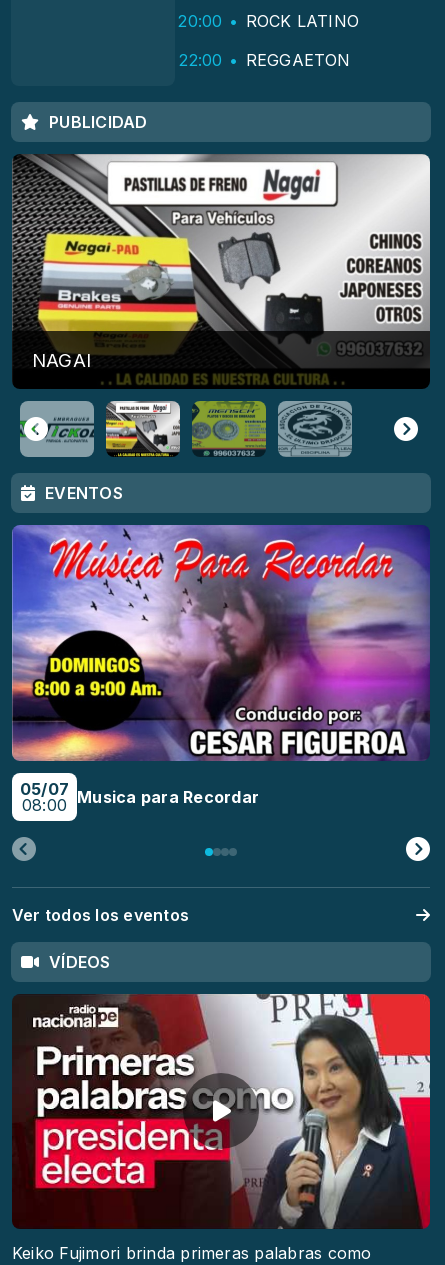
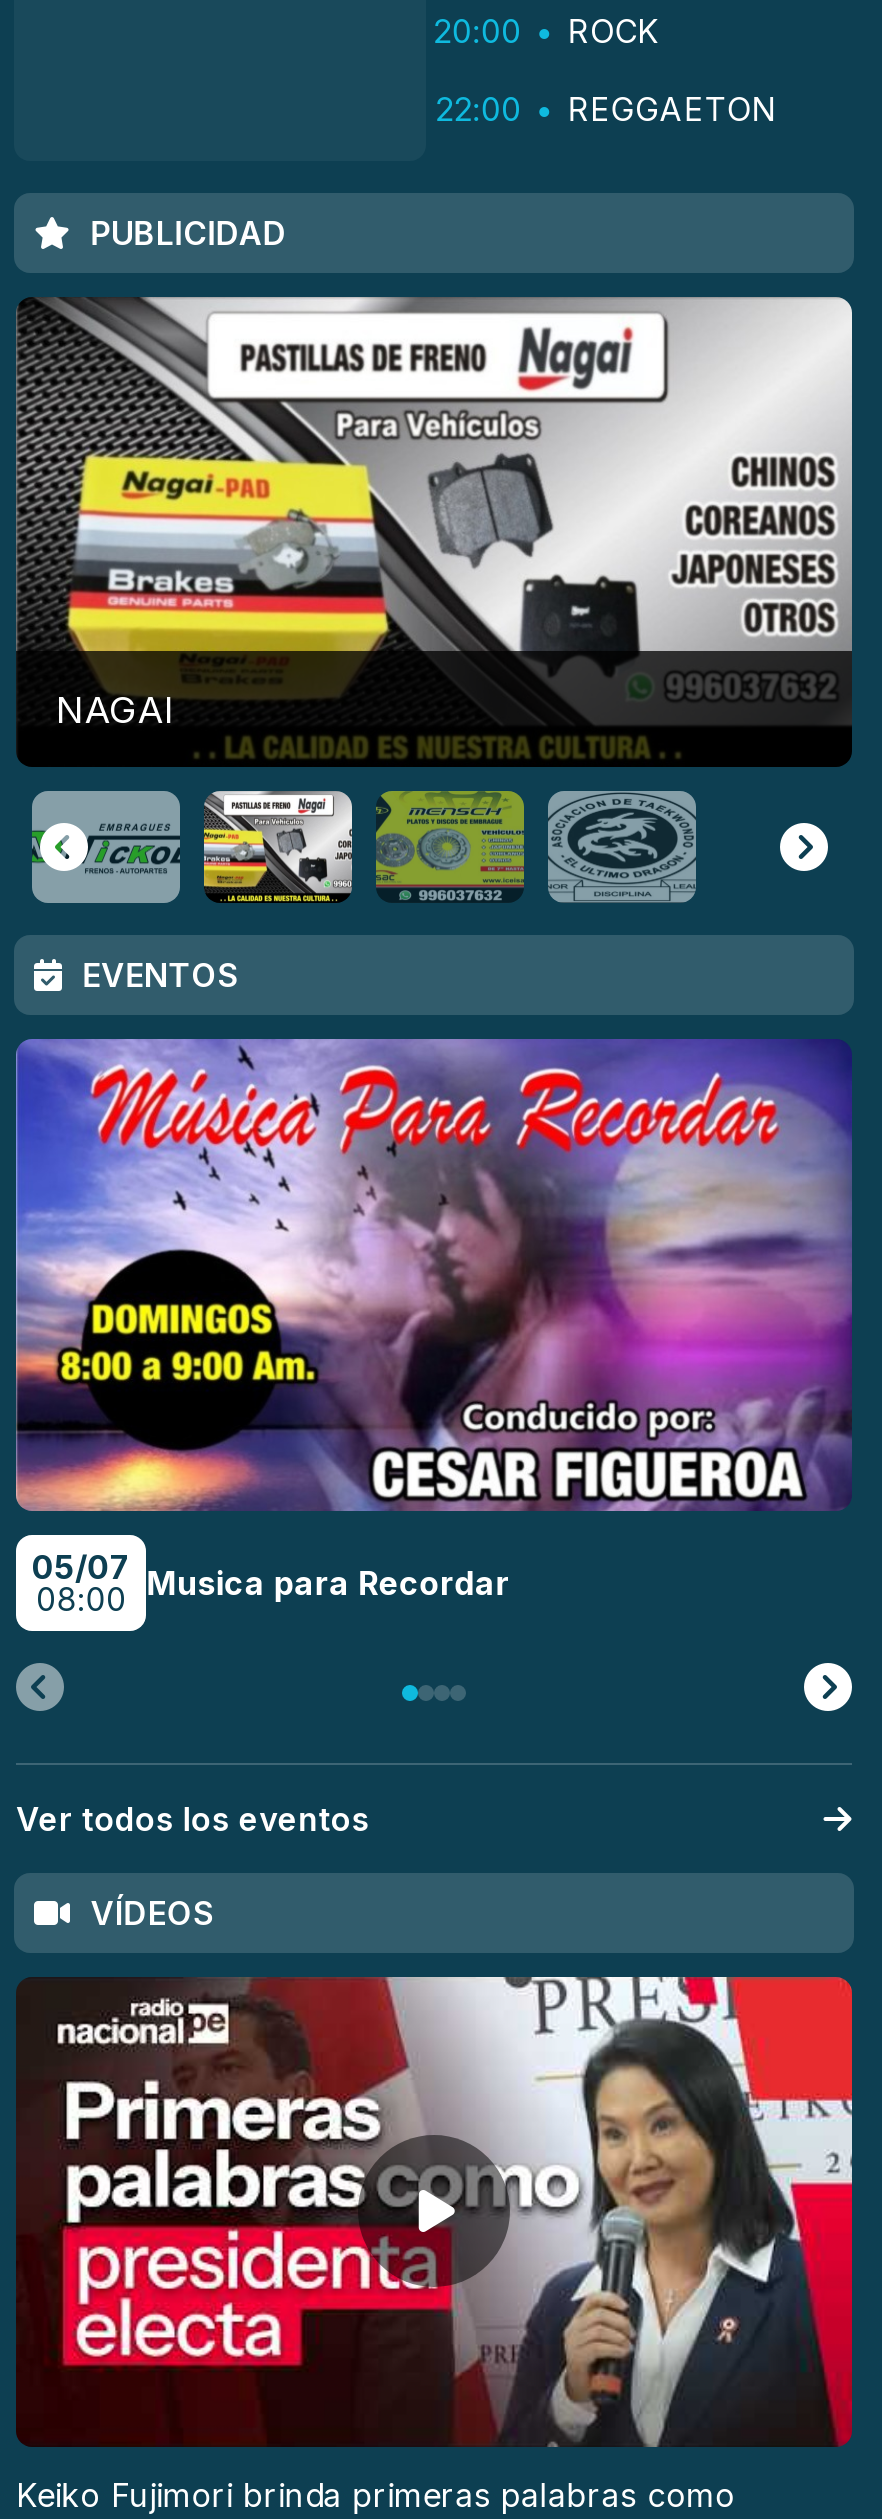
[246,11,359,31] ROCK LATINO -> [567,12,659,52] ROCK

